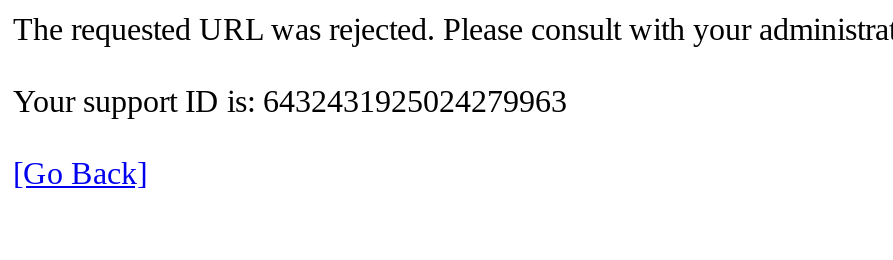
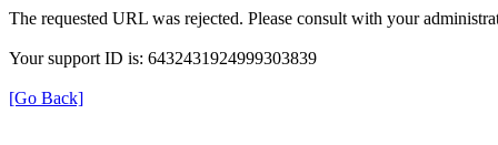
[13,84,567,118] Your support ID is: 6432431925024279963 -> [9,49,317,68] Your support ID is: 6432431924999303839

